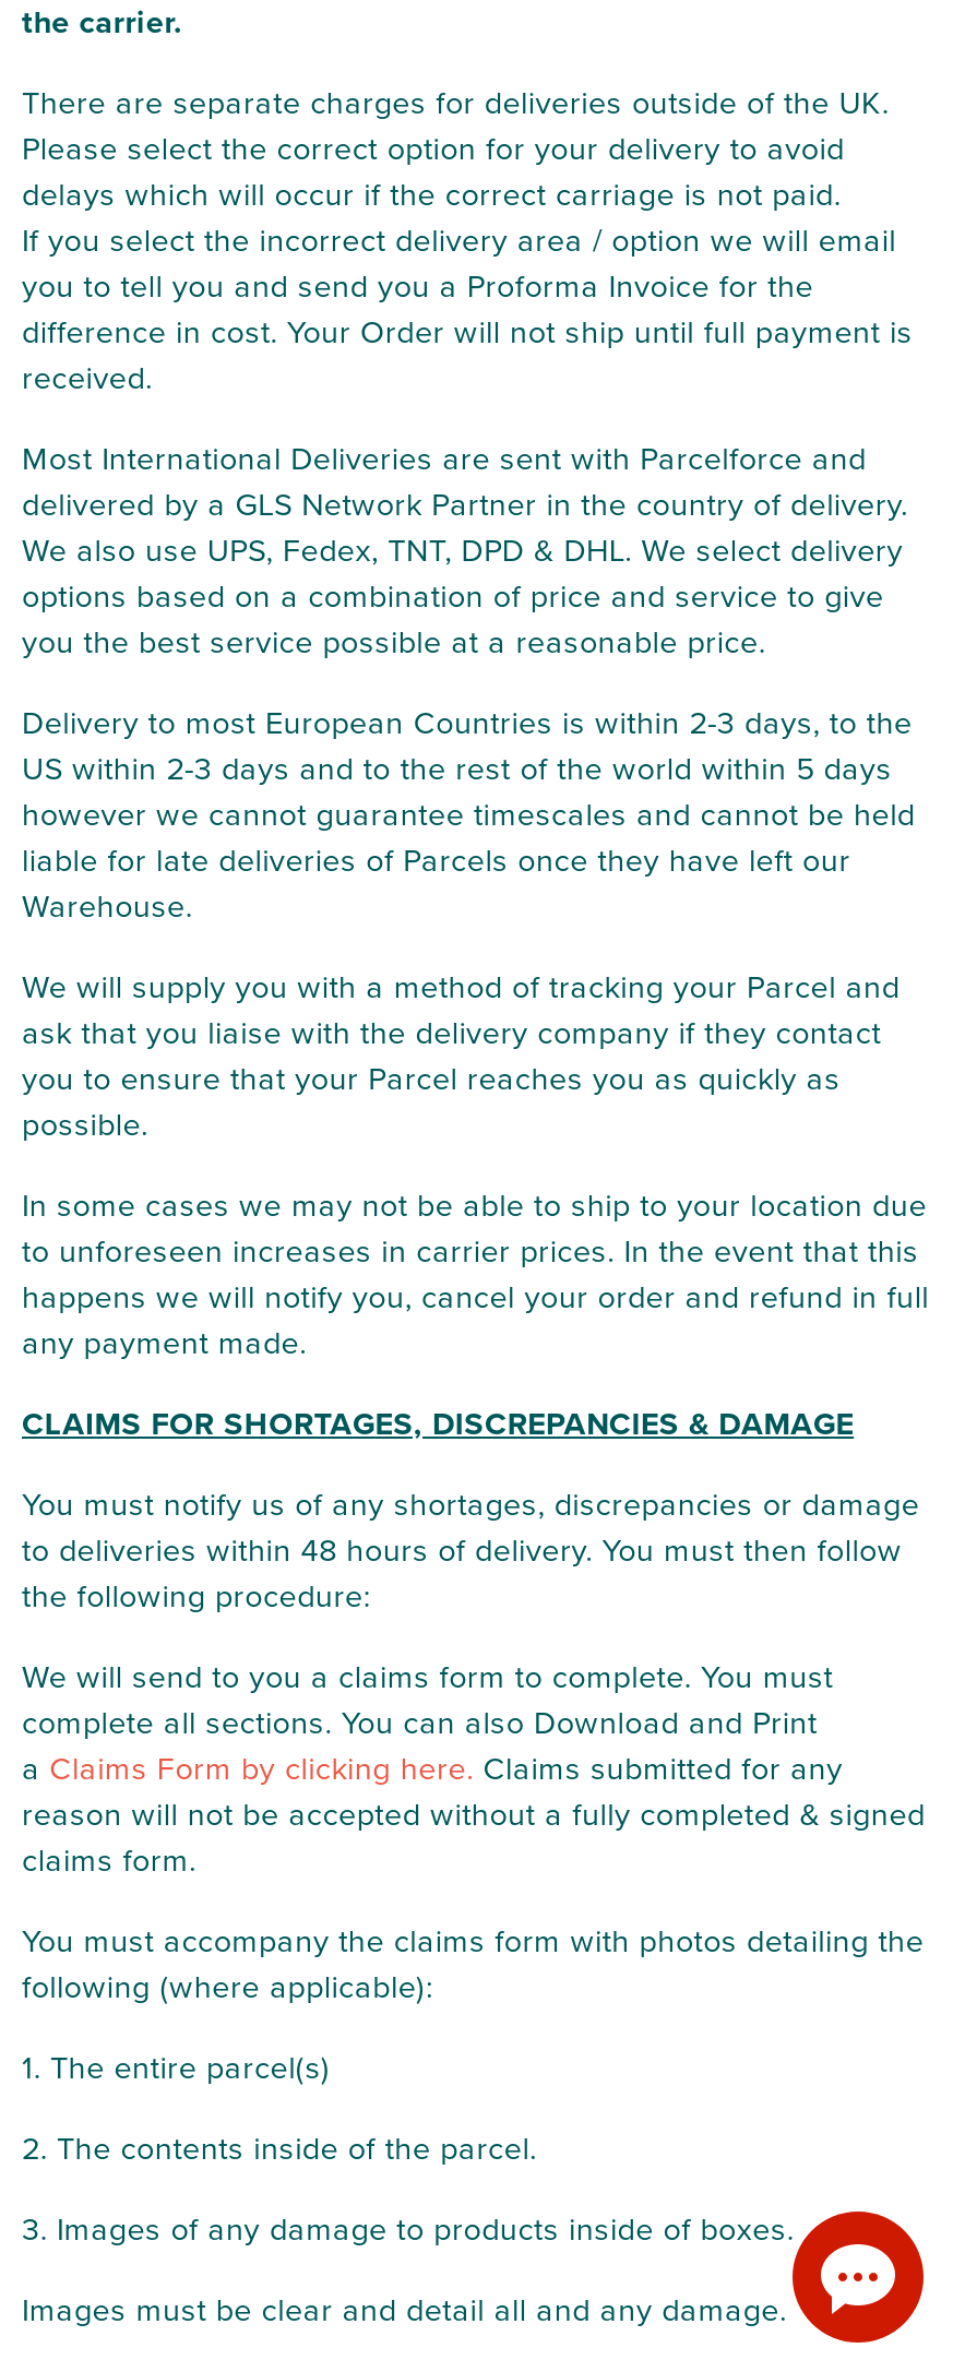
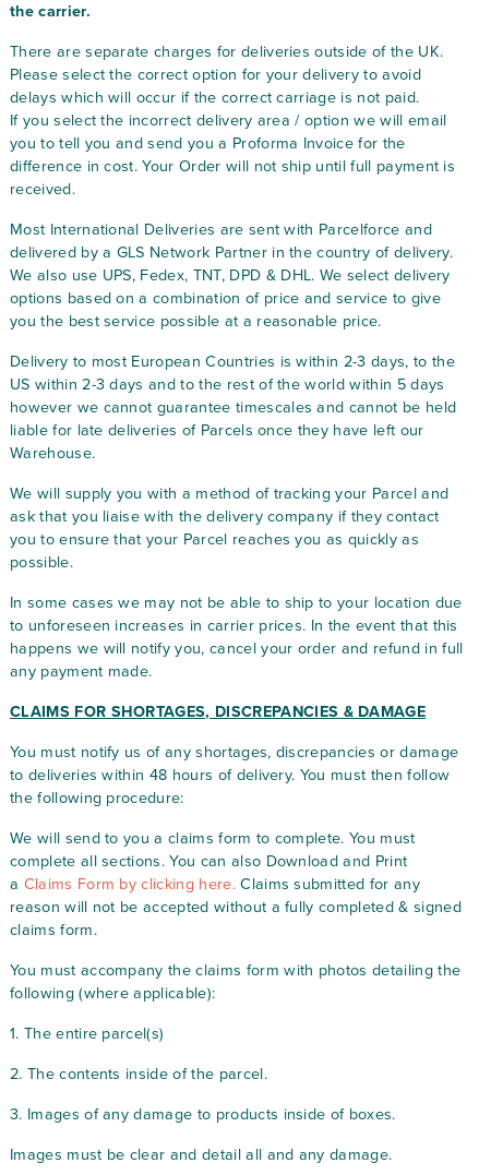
[790,2209,926,2345] [image] -> none

